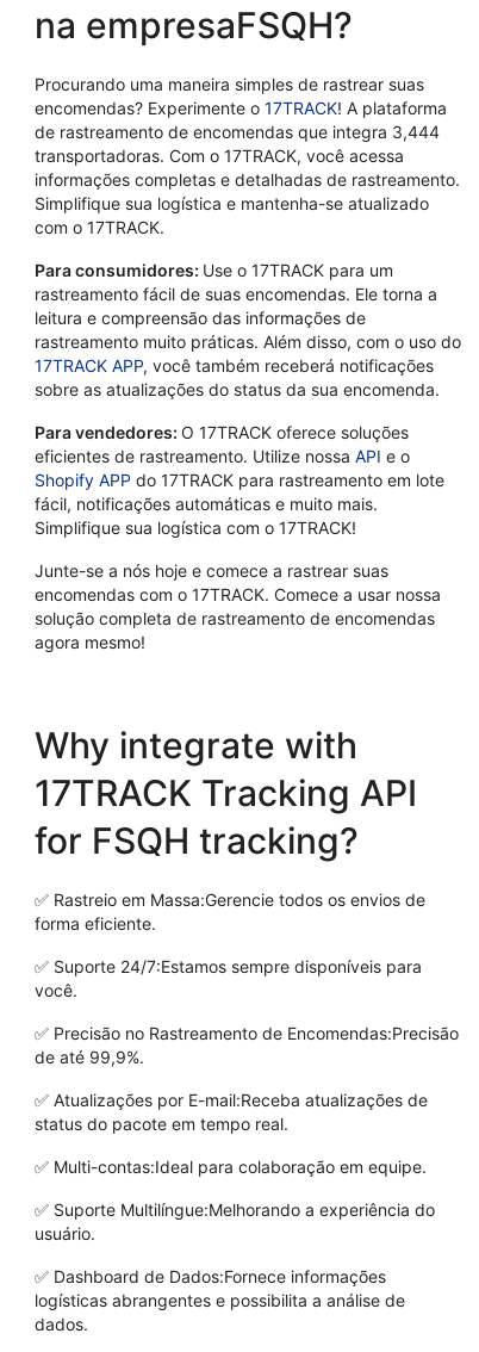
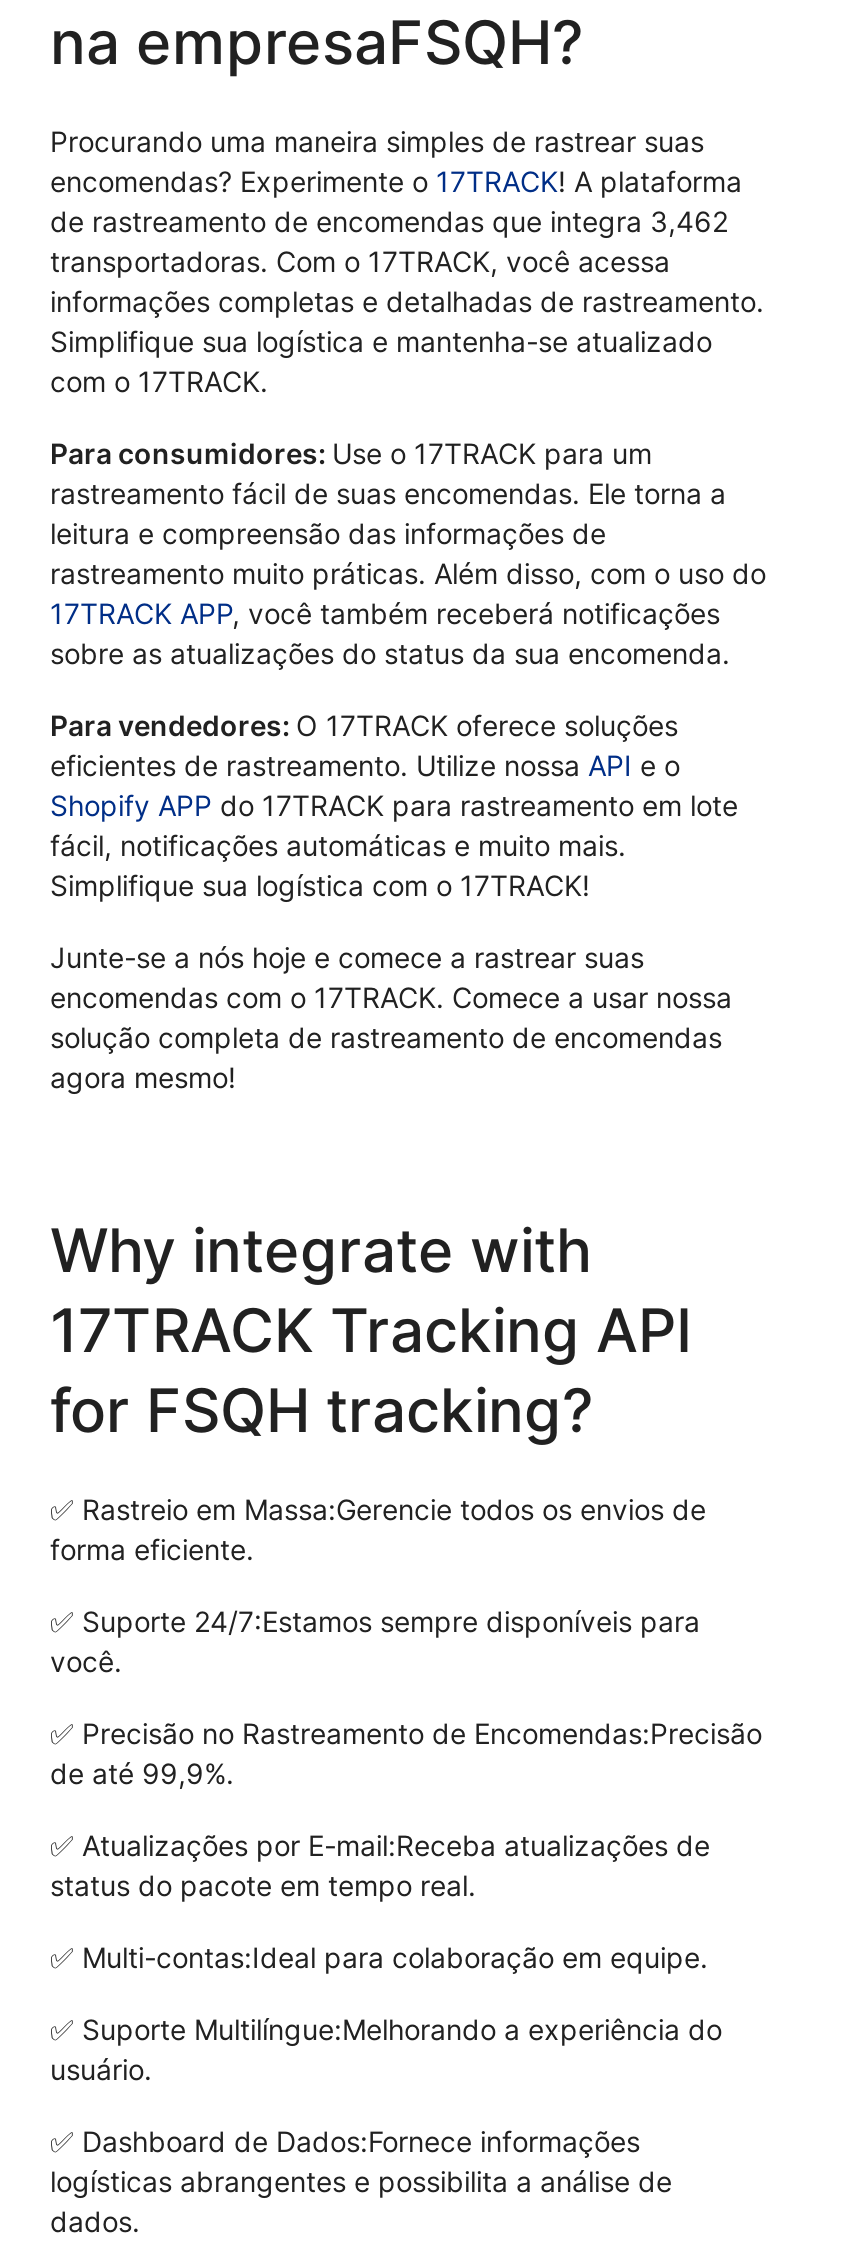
[35,121,440,141] de rastreamento de encomendas que integra 3,444 -> [50,203,728,237] de rastreamento de encomendas que integra 3,462

